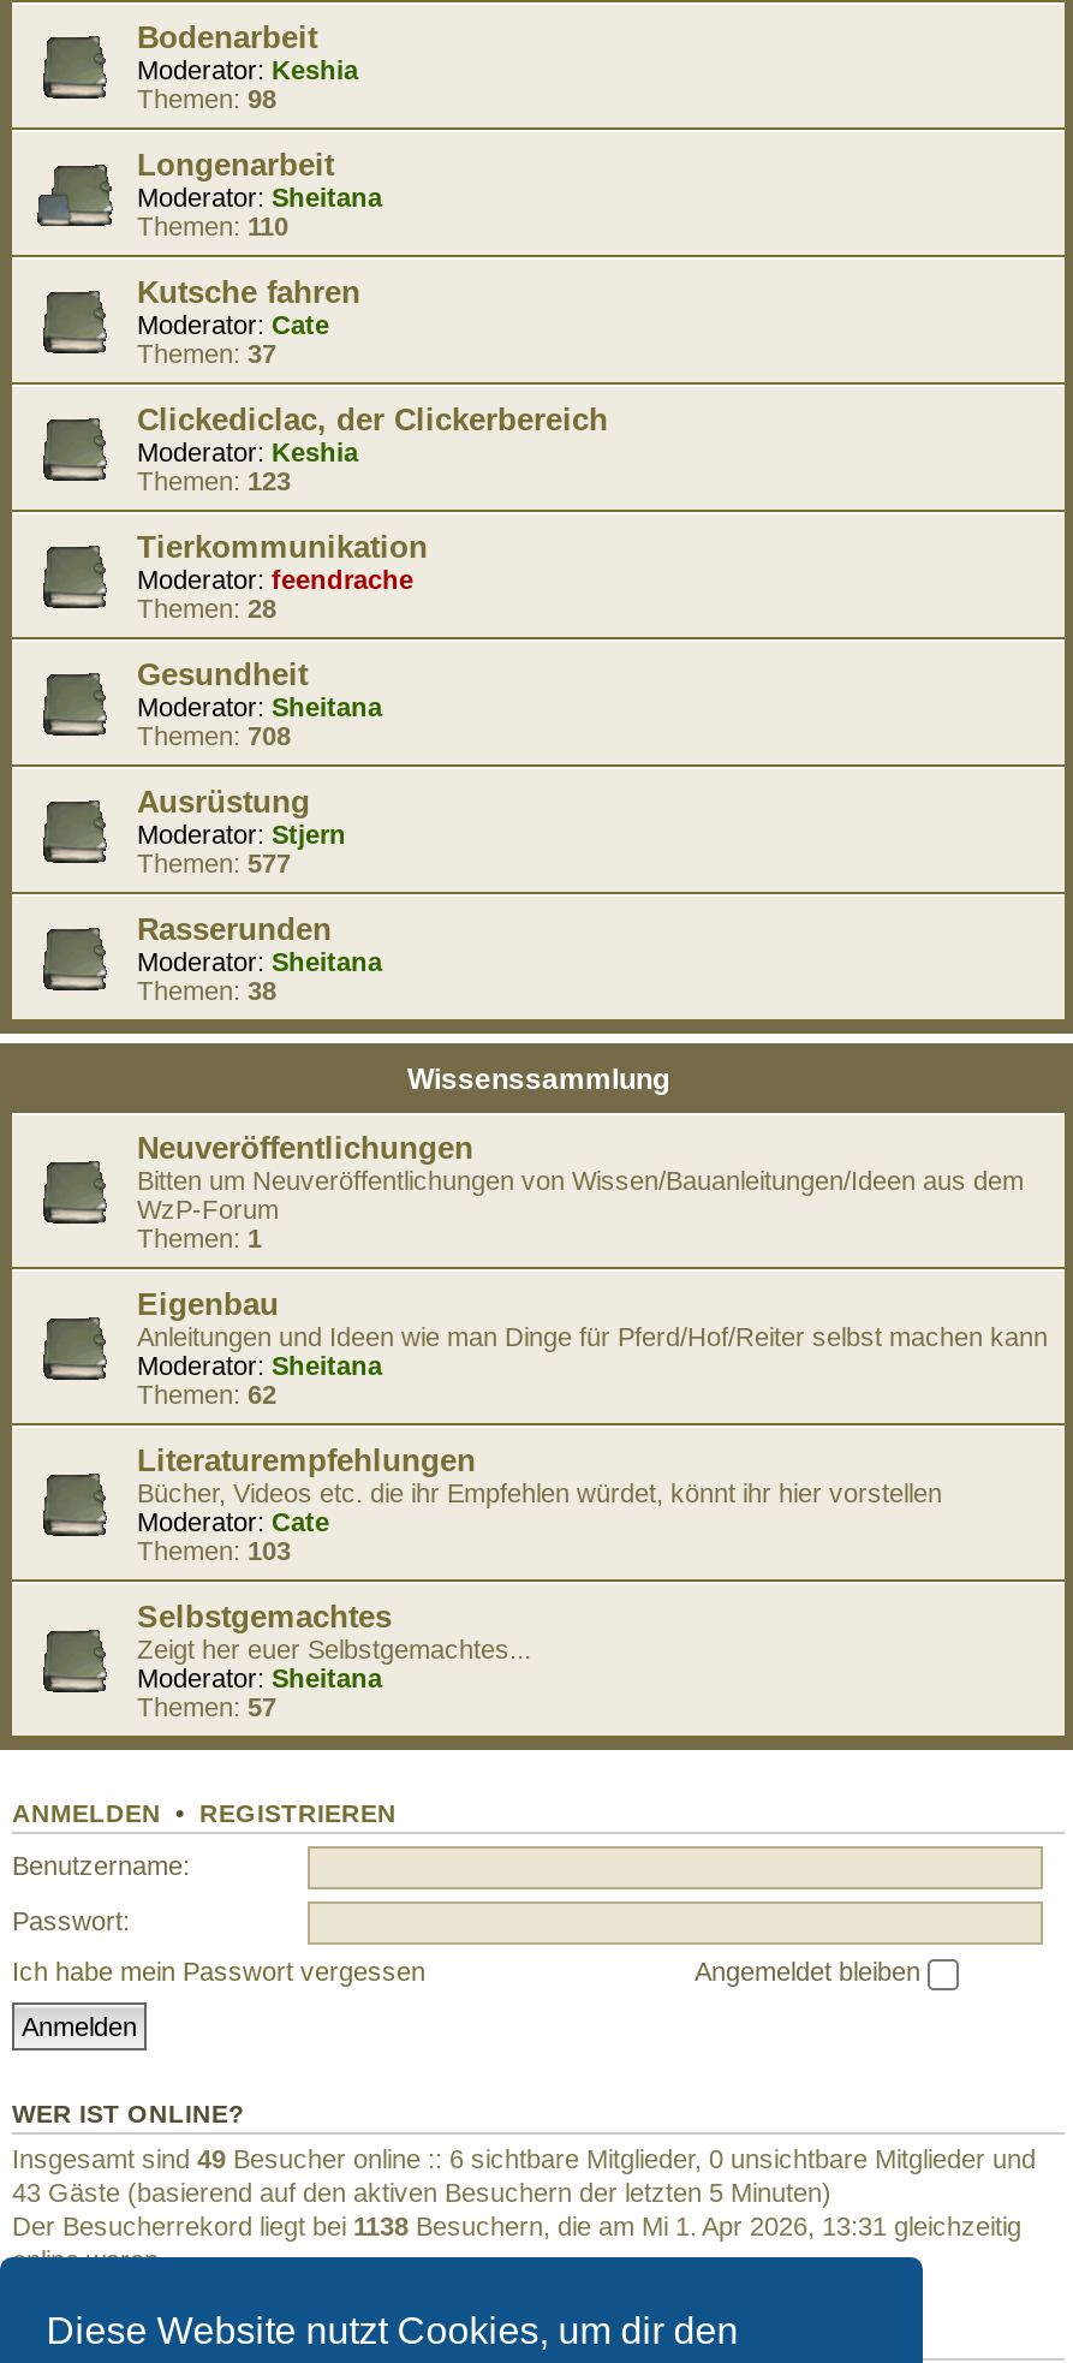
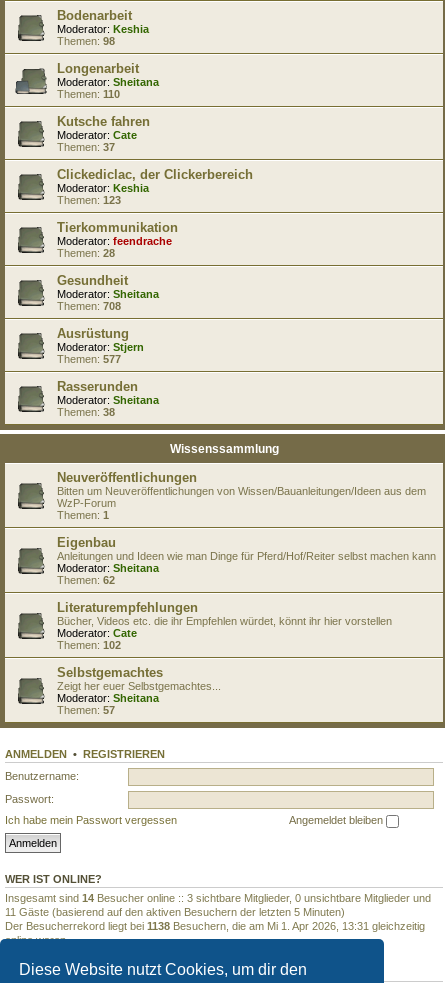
[137,1536,291,1565] Themen: 103 -> [57,639,121,651] Themen: 102
[12,2143,1036,2172] Insgesamt sind 49 Besucher online :: 6 sichtbare Mitglieder, 0 unsichtbare Mitglieder und -> [5,892,431,904] Insgesamt sind 14 Besucher online :: 3 sichtbare Mitglieder, 0 unsichtbare Mitglieder und
[12,2177,831,2206] 43 Gäste (basierend auf den aktiven Besuchern der letzten 5 Minuten) -> [5,906,345,918] 11 Gäste (basierend auf den aktiven Besuchern der letzten 5 Minuten)

